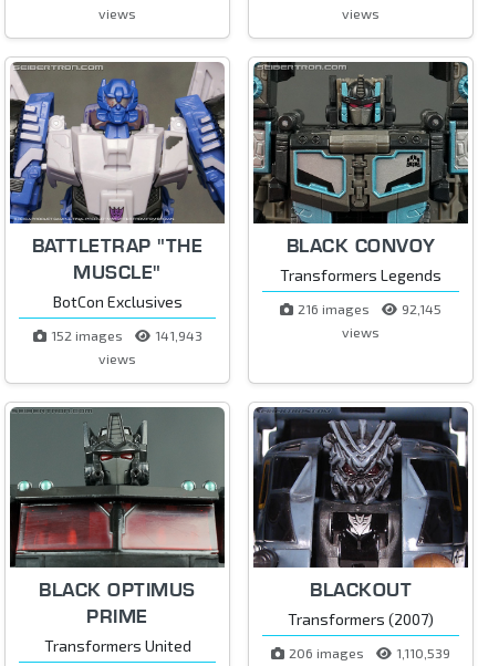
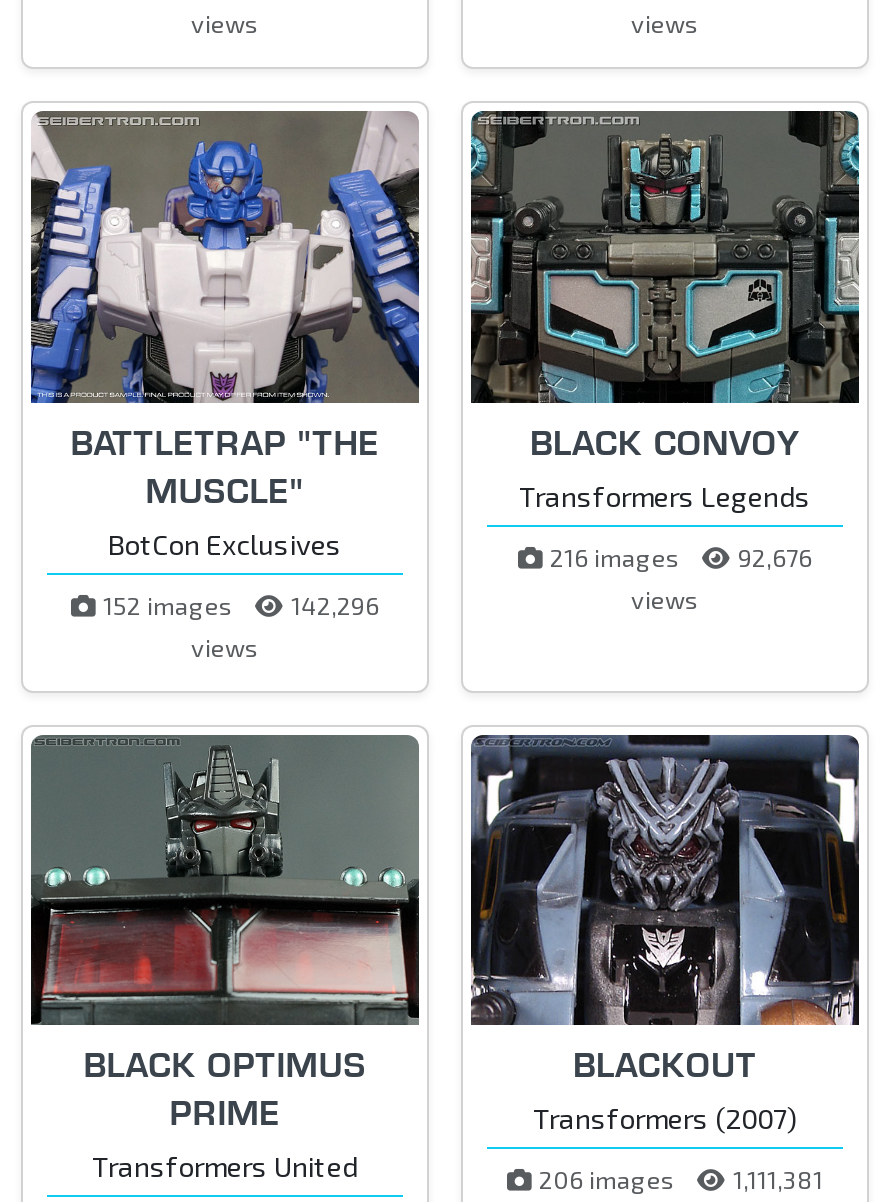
[298,301,441,316] 216 images 92,145 -> [550,542,812,570] 216 images 92,676
[50,327,202,343] 152 images 141,943 -> [103,590,379,618] 152 images 142,296
[289,645,450,661] 206 images 1,110,539 -> [539,1165,823,1193] 206 images 1,111,381

